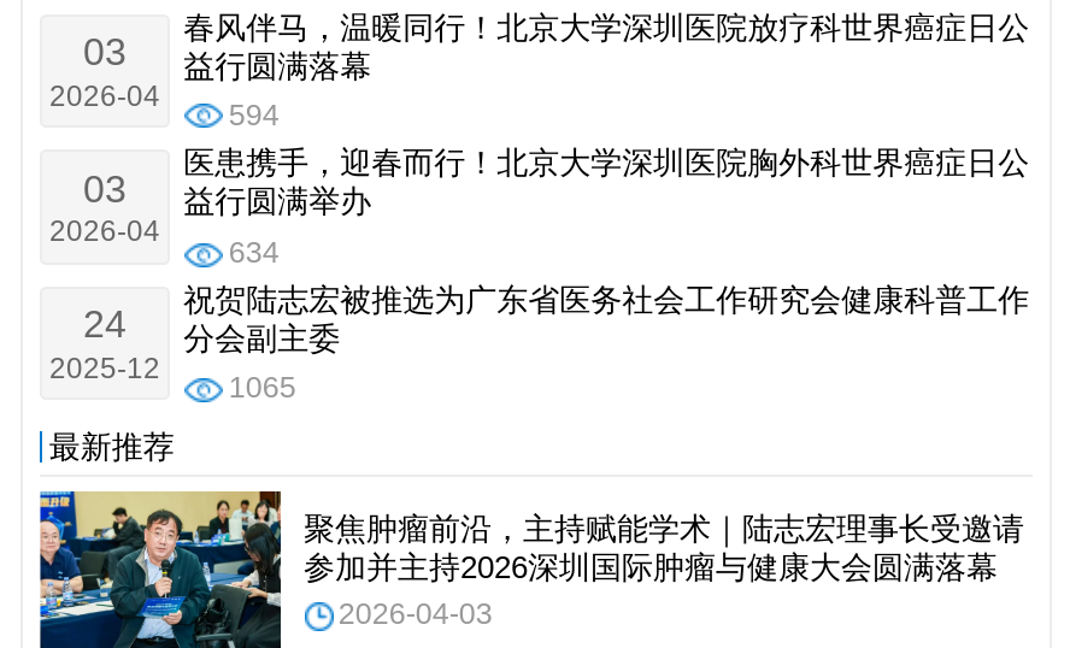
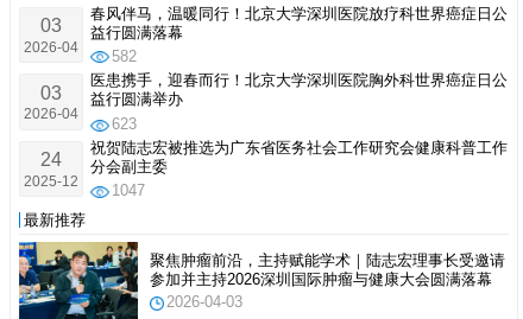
[229,99,279,133] 594 -> [112,49,137,65] 582
[229,235,279,269] 634 -> [112,116,137,132] 623
[229,371,296,405] 1065 -> [112,183,145,199] 1047

